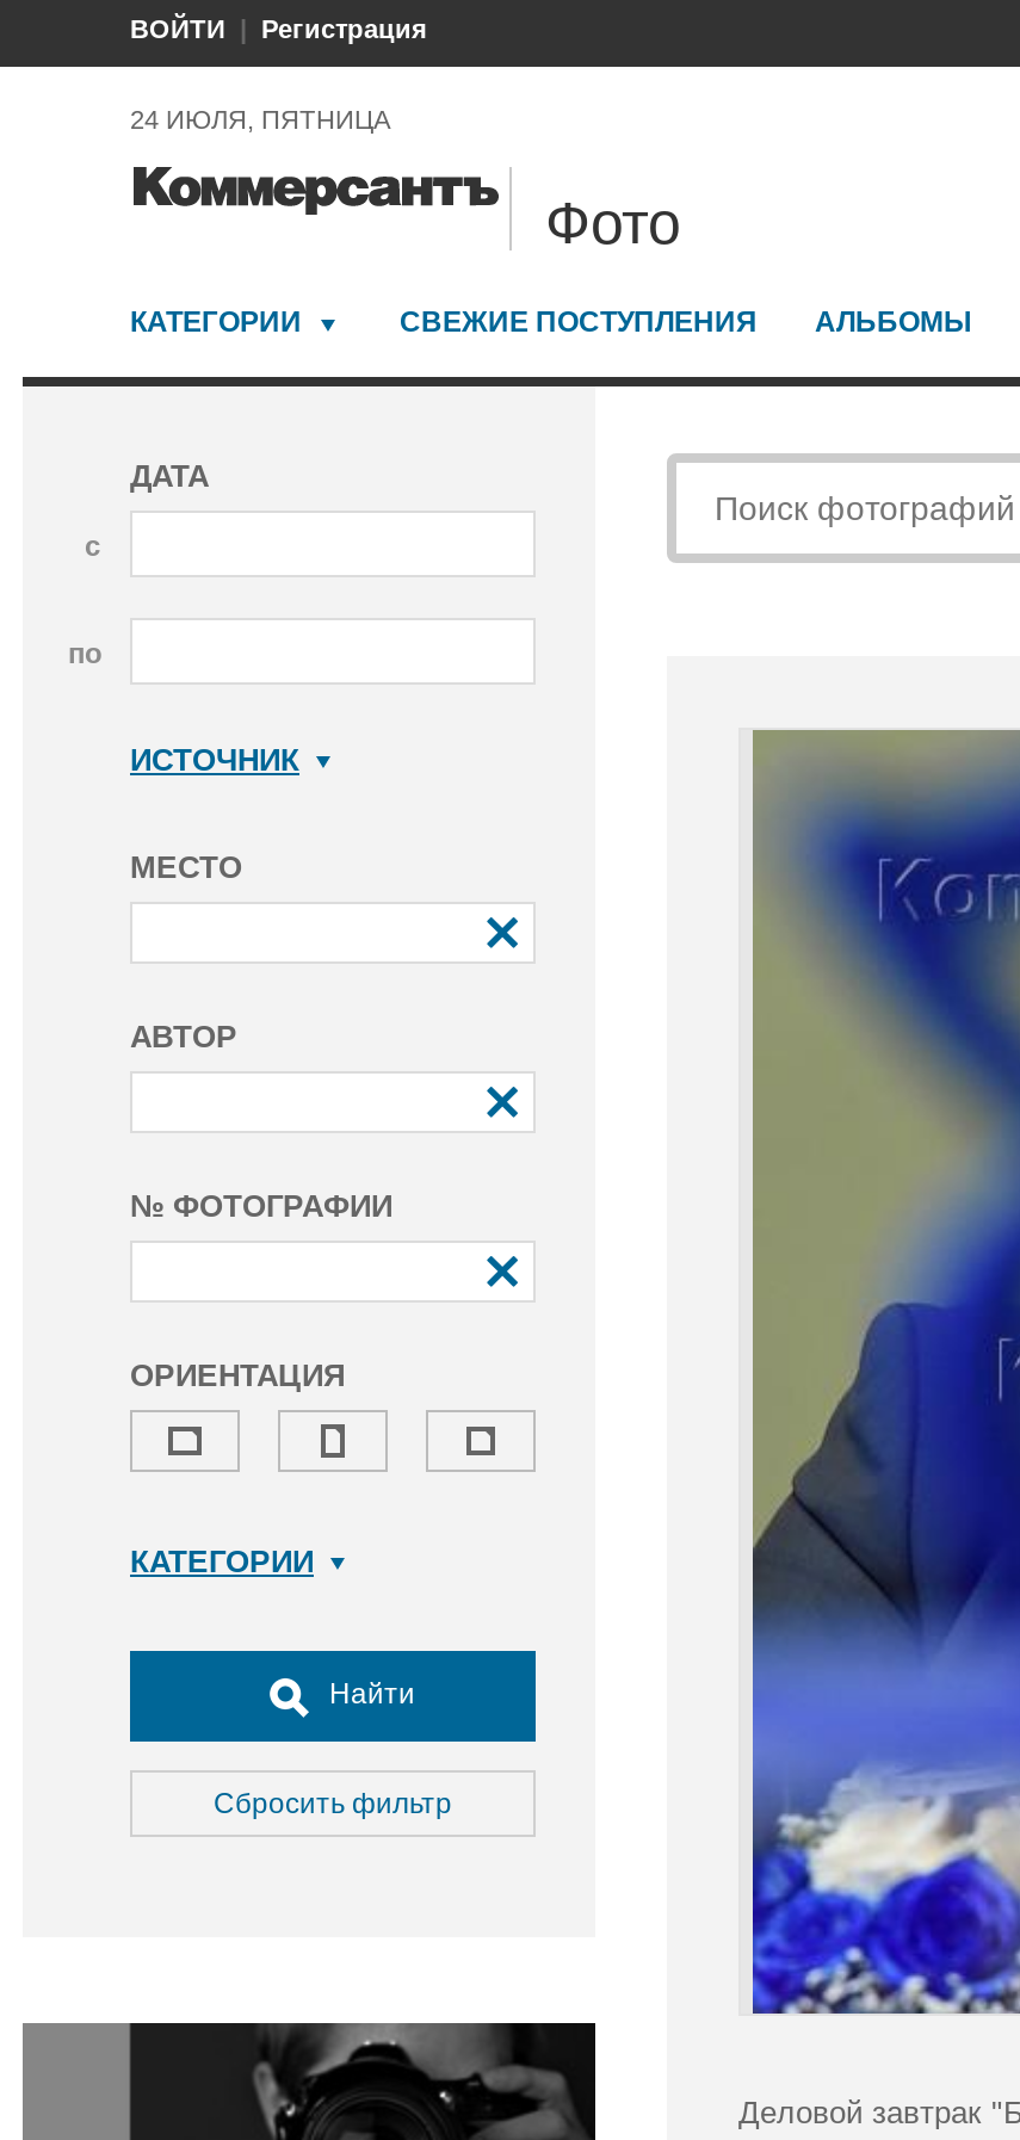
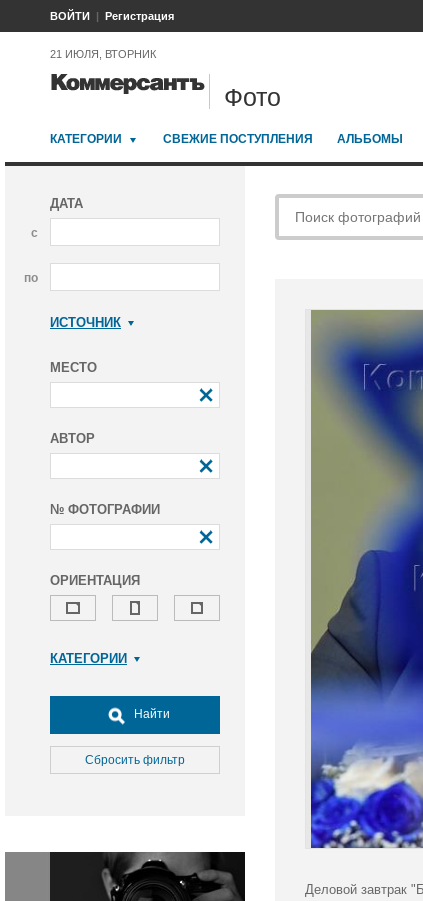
[130,105,390,134] 24 ИЮЛЯ, ПЯТНИЦА -> [50,48,156,60] 21 ИЮЛЯ, ВТОРНИК

